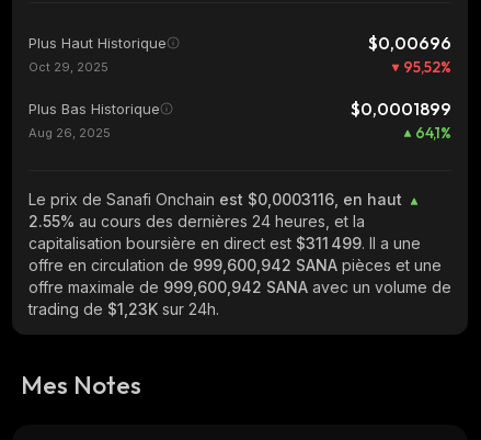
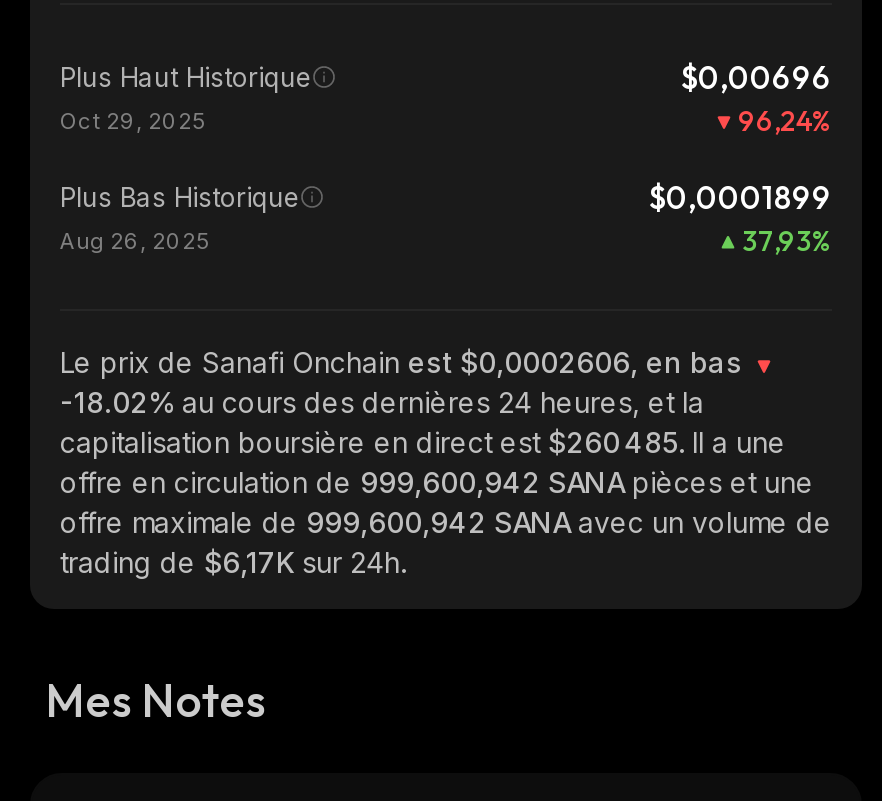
[403,57,451,77] 95,52% -> [738,103,832,139] 96,24%
[415,123,451,143] 64,1% -> [742,223,832,259] 37,93%
[28,190,406,208] Le prix de Sanafi Onchain est $0,0003116, en haut -> [60,345,750,379] Le prix de Sanafi Onchain est $0,0002606, en bas
[28,212,365,230] 2.55% au cours des dernières 24 heures, et la -> [60,385,704,419] -18.02% au cours des dernières 24 heures, et la
[28,234,421,252] capitalisation boursière en direct est $311 499. Il a une -> [60,425,786,459] capitalisation boursière en direct est $260 485. Il a une
[28,300,219,318] trading de $1,23K sur 24h. -> [60,545,406,579] trading de $6,17K sur 24h.

